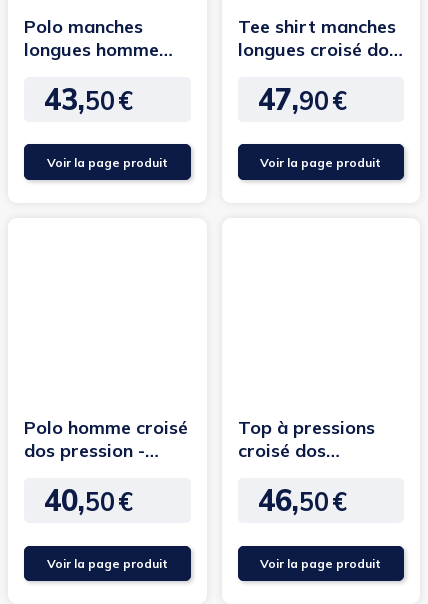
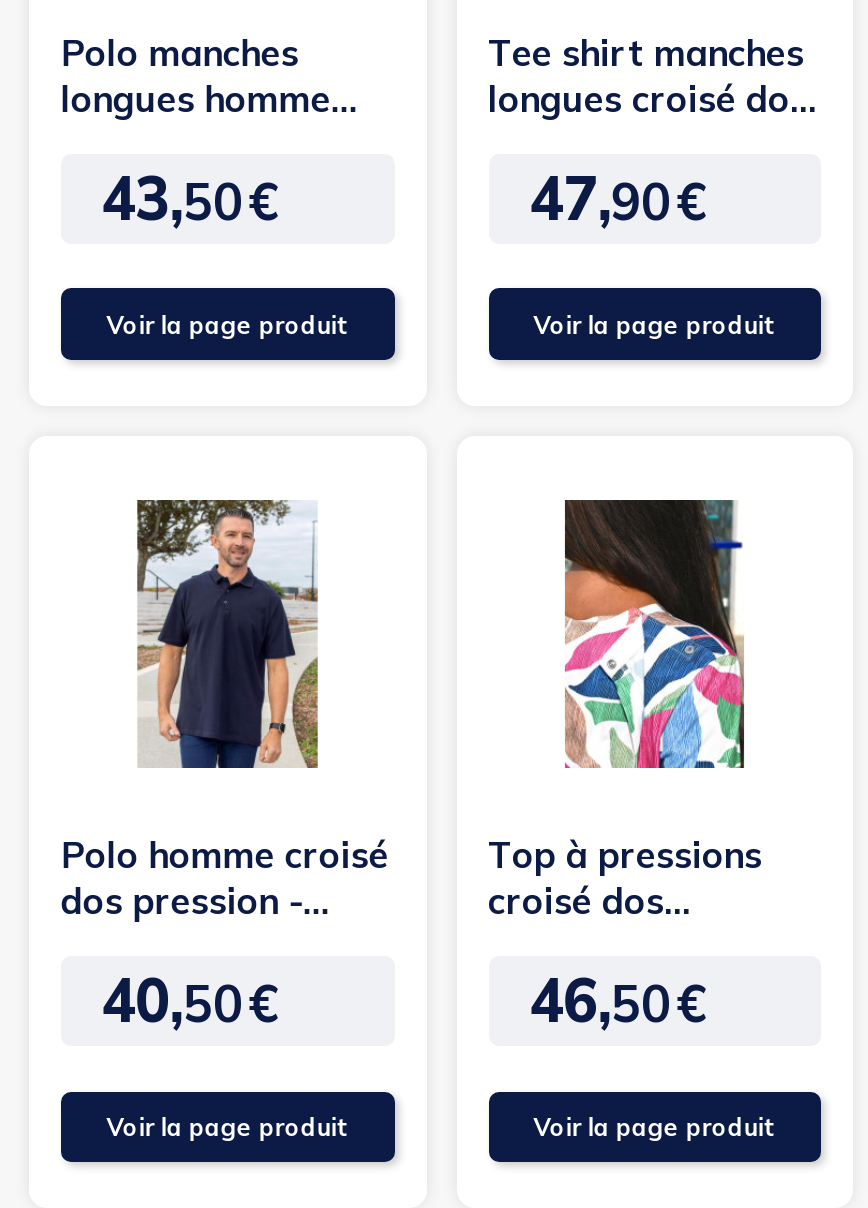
none -> [135,498,321,770] [image]
none -> [563,498,747,770] [image]

